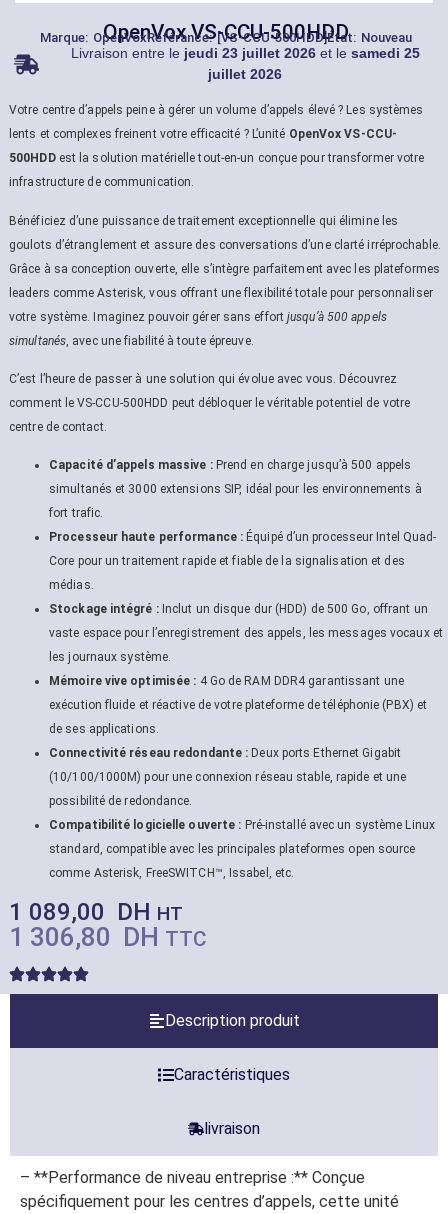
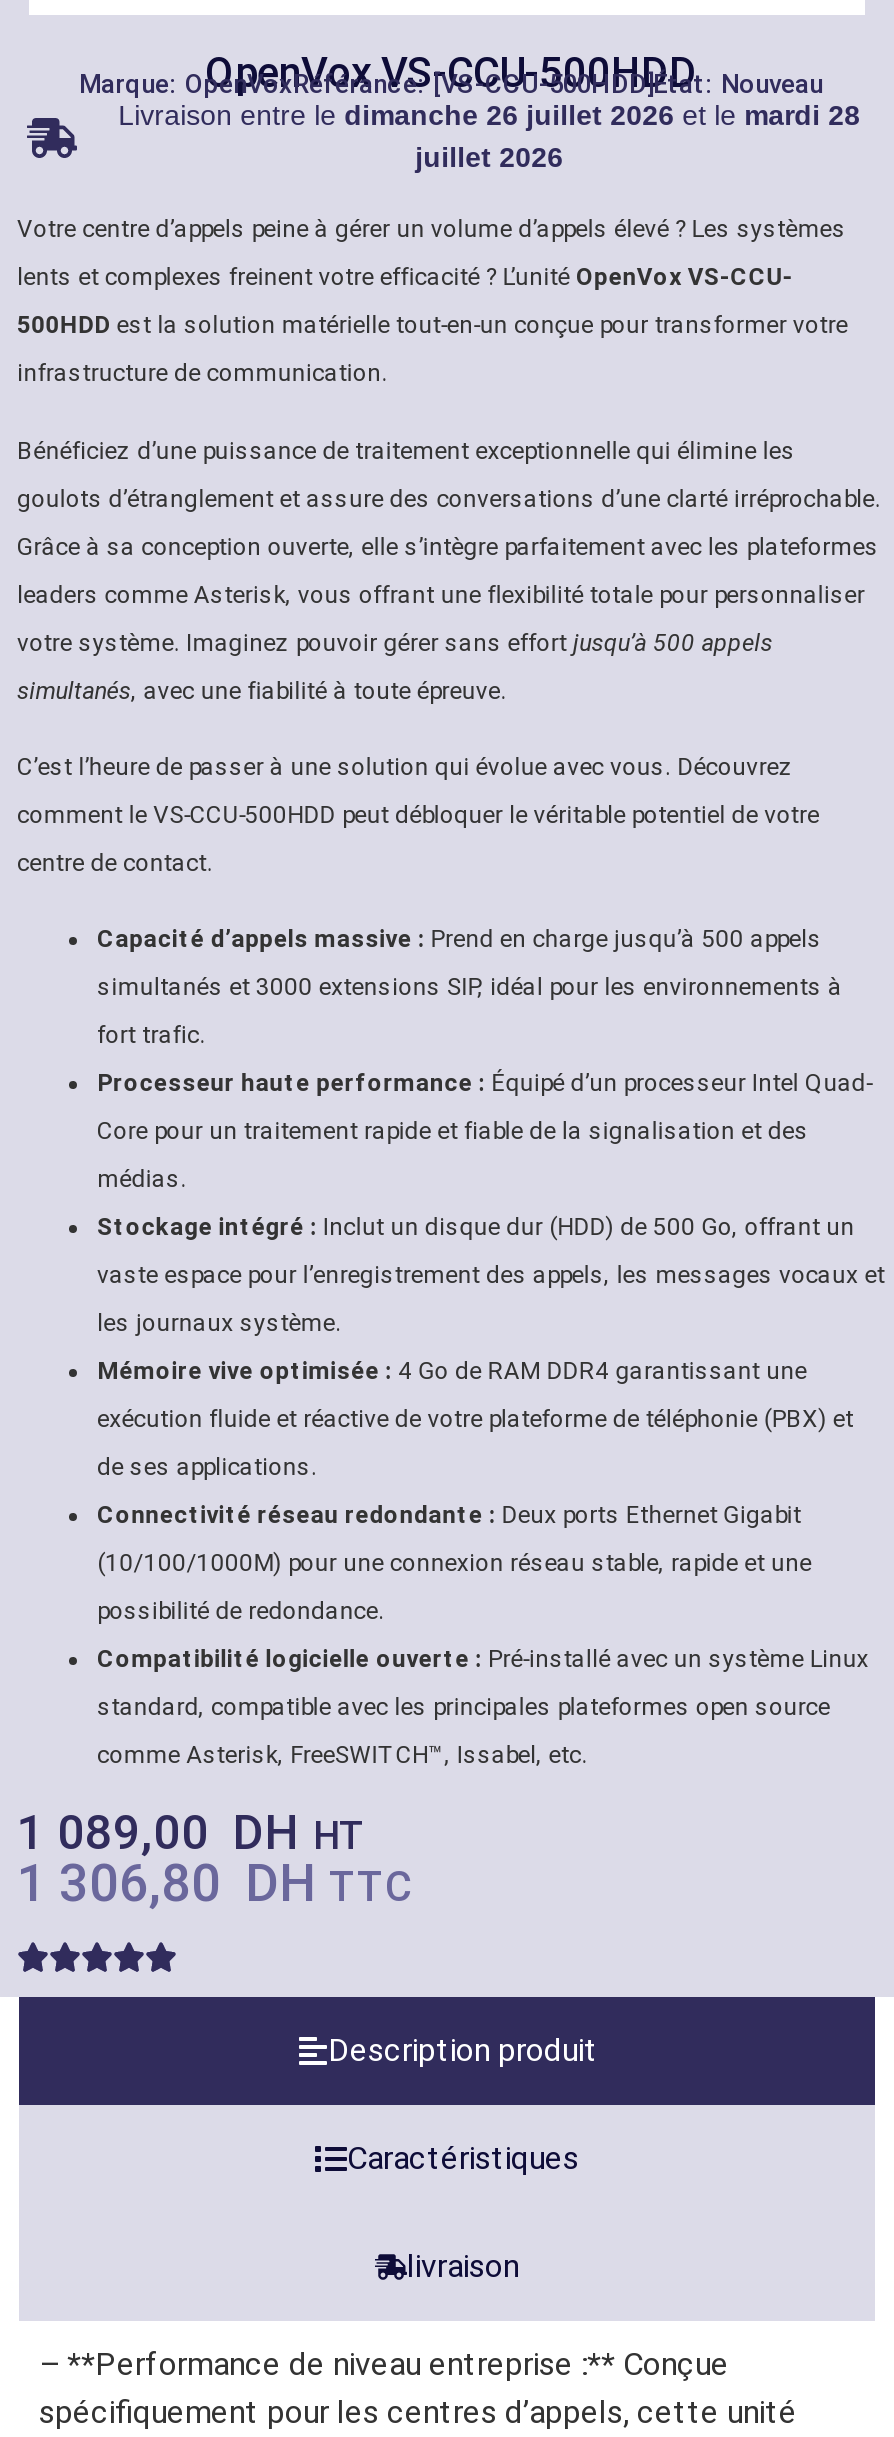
[71,45,420,61] Livraison entre le jeudi 23 juillet 2026 et le samedi 25 -> [118,100,860,132] Livraison entre le dimanche 26 juillet 2026 et le mardi 28

